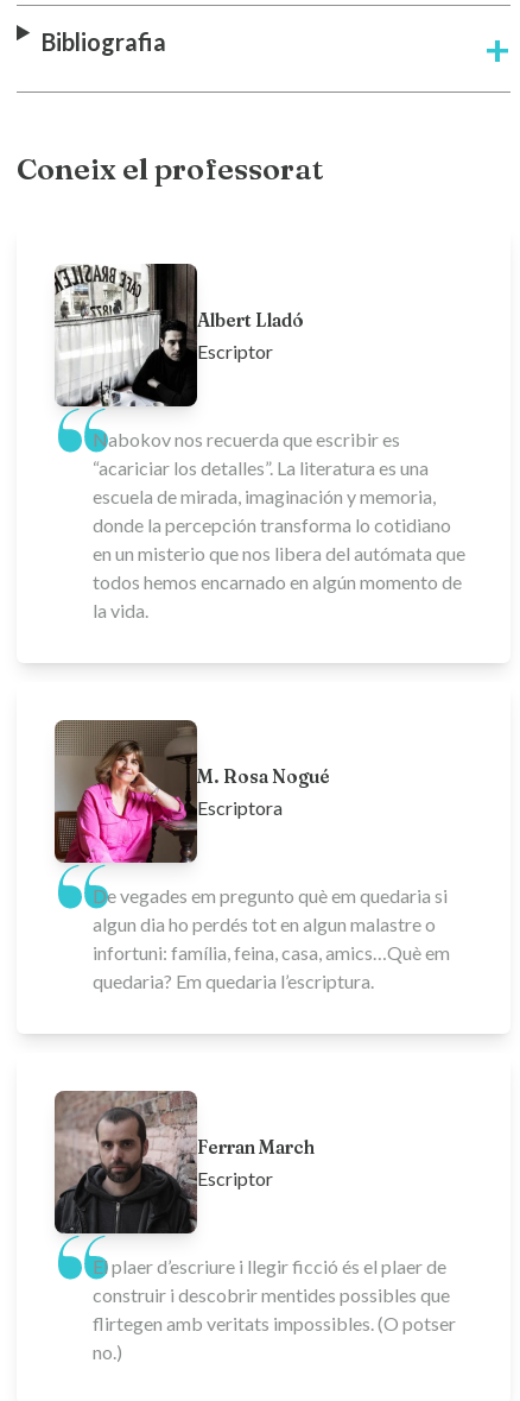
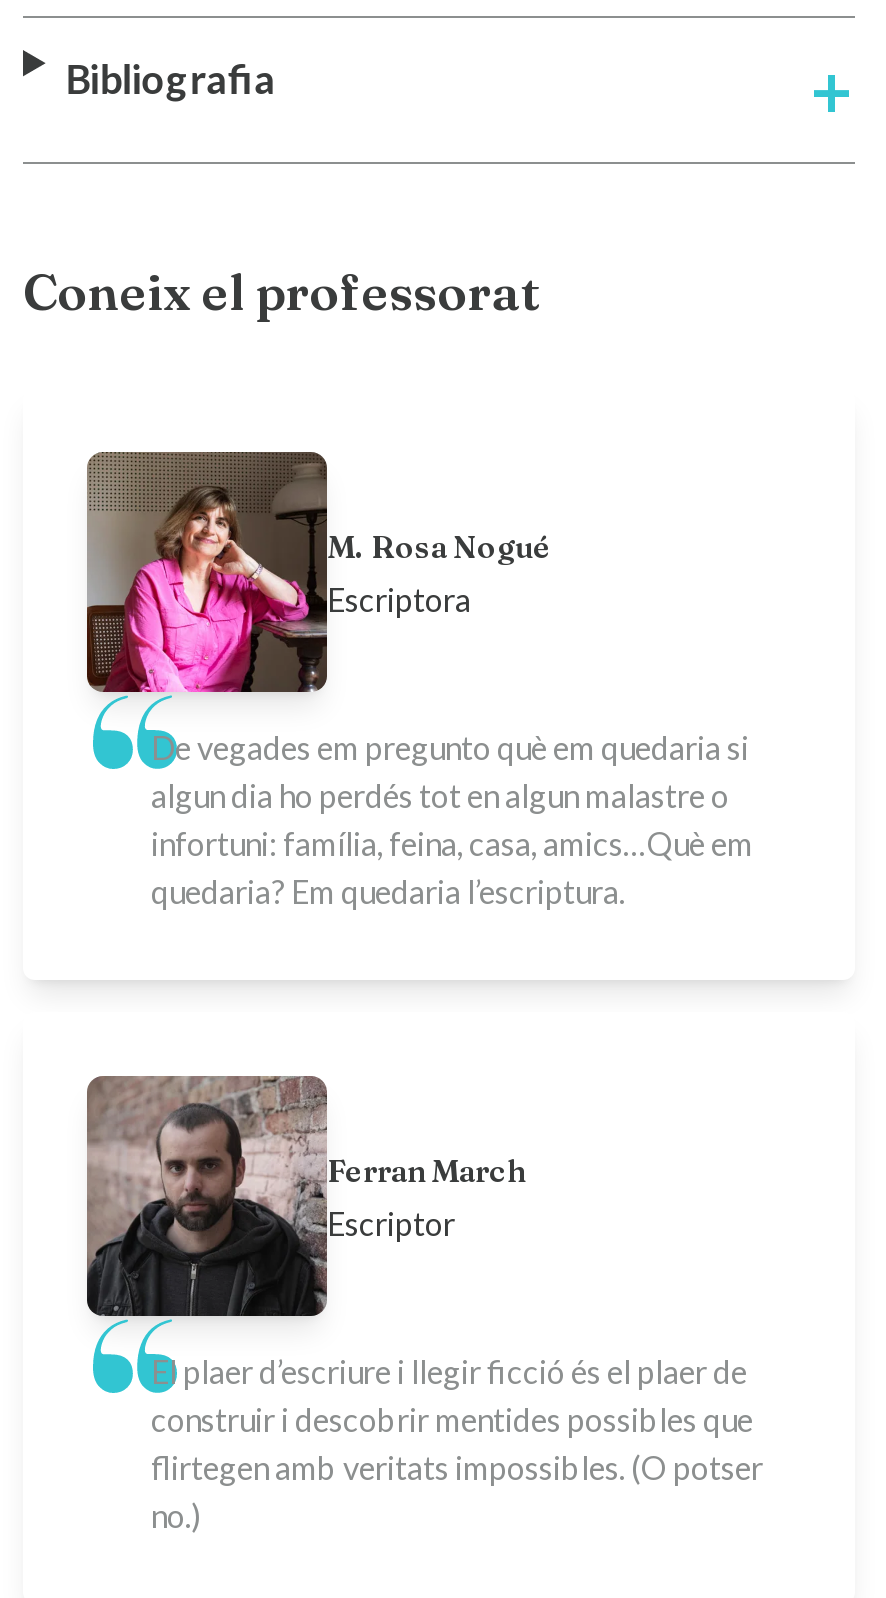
[53,264,304,408] [image] | Albert Lladó | Escriptor -> none
[93,428,465,621] Nabokov nos recuerda que escribir es | “acariciar los detalles”. La literatura es una | escuela de mirada, imaginación y memoria, | donde la percepción transforma lo cotidiano | en un misterio que nos libera del autómata que | todos hemos encarnado en algún momento de | la vida. -> none

